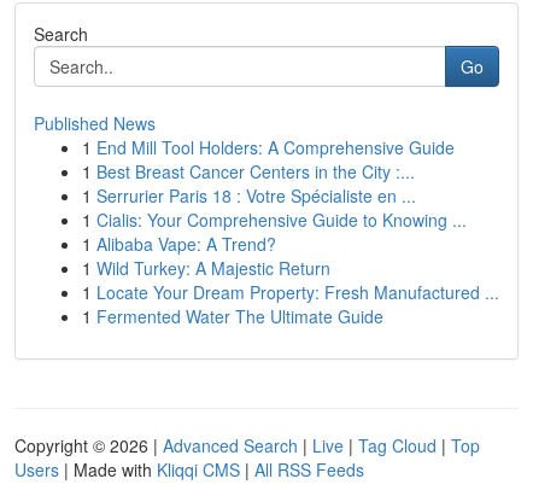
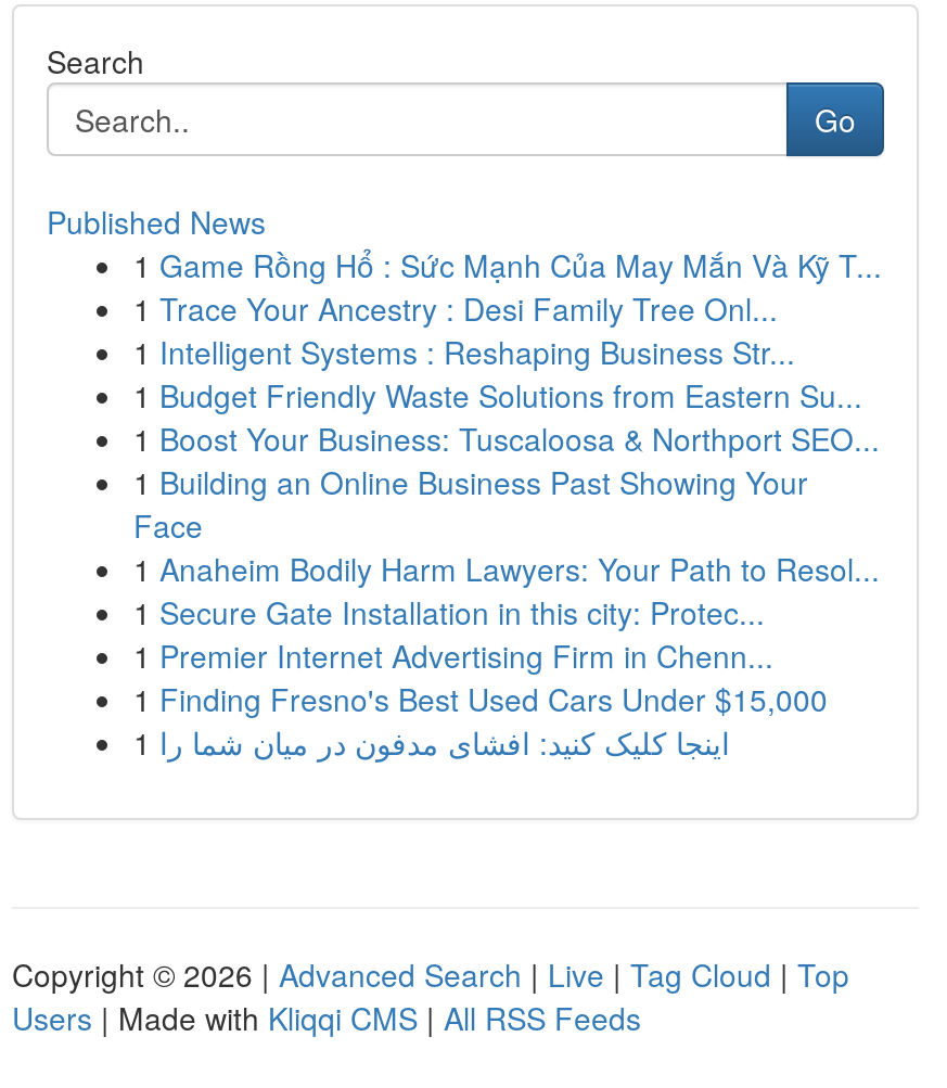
[82,135,499,328] 1 End Mill Tool Holders: A Comprehensive Guide | 1 Best Breast Cancer Centers in the City :... | 1 Serrurier Paris 18 : Votre Spécialiste en ... | 1 Cialis: Your Comprehensive Guide to Knowing ... | 1 Alibaba Vape: A Trend? | 1 Wild Turkey: A Majestic Return | 1 Locate Your Dream Property: Fresh Manufactured ... | 1 Fermented Water The Ultimate Guide -> [133,243,882,764] 1 Game Rồng Hổ : Sức Mạnh Của May Mắn Và Kỹ T... | 1 Trace Your Ancestry : Desi Family Tree Onl... | 1 Intelligent Systems : Reshaping Business Str... | 1 Budget Friendly Waste Solutions from Eastern Su... | 1 Boost Your Business: Tuscaloosa & Northport SEO... | 1 Building an Online Business Past Showing Your | Face | 1 Anaheim Bodily Harm Lawyers: Your Path to Resol... | 1 Secure Gate Installation in this city: Protec... | 1 Premier Internet Advertising Firm in Chenn... | 1 Finding Fresno's Best Used Cars Under $15,000 | 1 اینجا کلیک کنید: افشای مدفون در میان شما را

